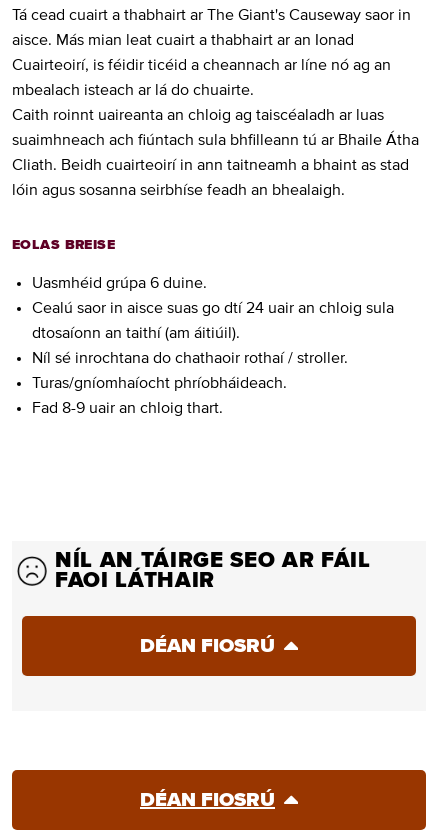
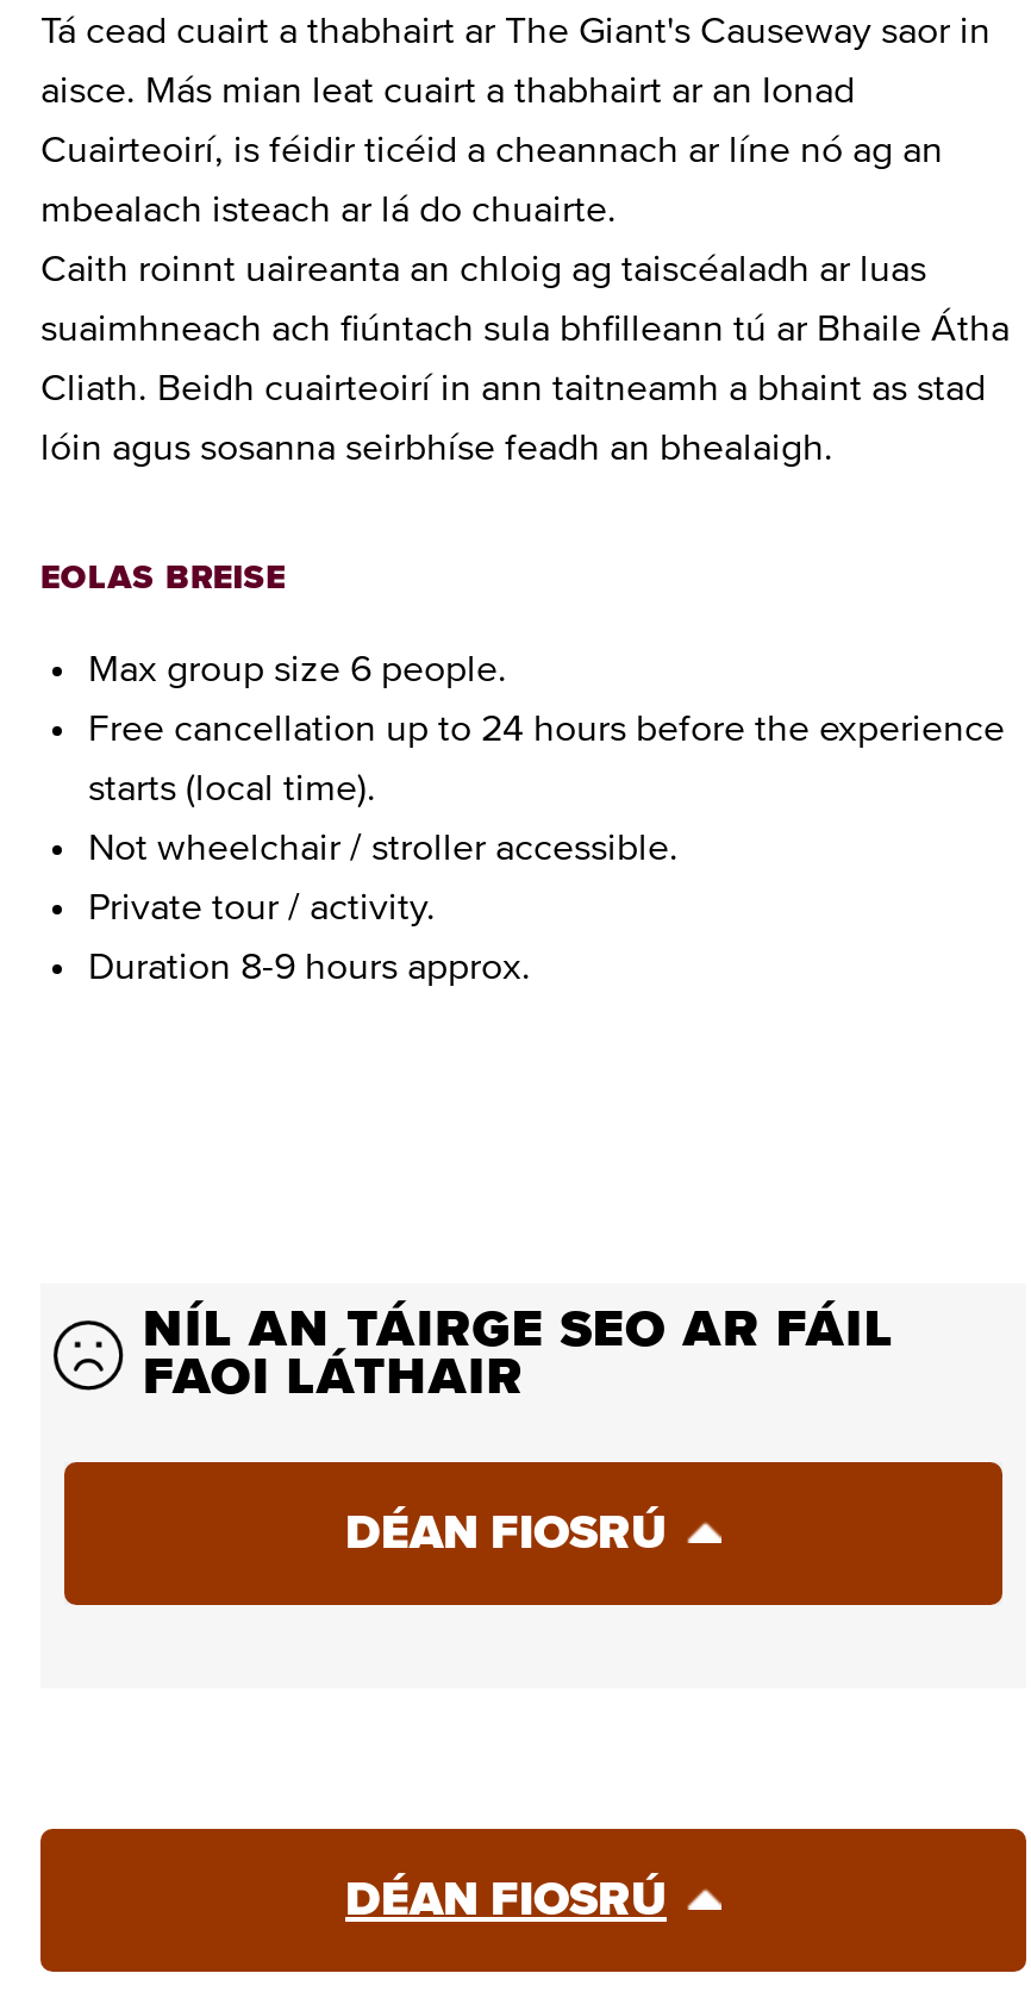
[32,275,207,291] Uasmhéid grúpa 6 duine. -> [88,650,507,688] Max group size 6 people.
[32,300,394,316] Cealú saor in aisce suas go dtí 24 uair an chloig sula -> [88,710,1005,748] Free cancellation up to 24 hours before the experience
[32,325,240,341] dtosaíonn an taithí (am áitiúil). -> [88,769,376,807] starts (local time).
[32,350,348,366] Níl sé inrochtana do chathaoir rothaí / stroller. -> [88,829,679,867] Not wheelchair / stroller accessible.
[32,375,287,391] Turas/gníomhaíocht phríobháideach. -> [88,888,436,926] Private tour / activity.
[32,400,223,416] Fad 8-9 uair an chloig thart. -> [88,948,531,986] Duration 8-9 hours approx.

